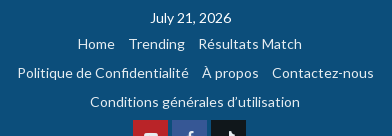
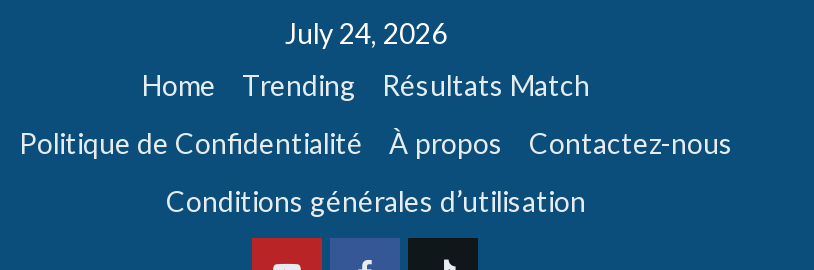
[149,9,230,26] July 21, 2026 -> [285,16,447,50] July 24, 2026

